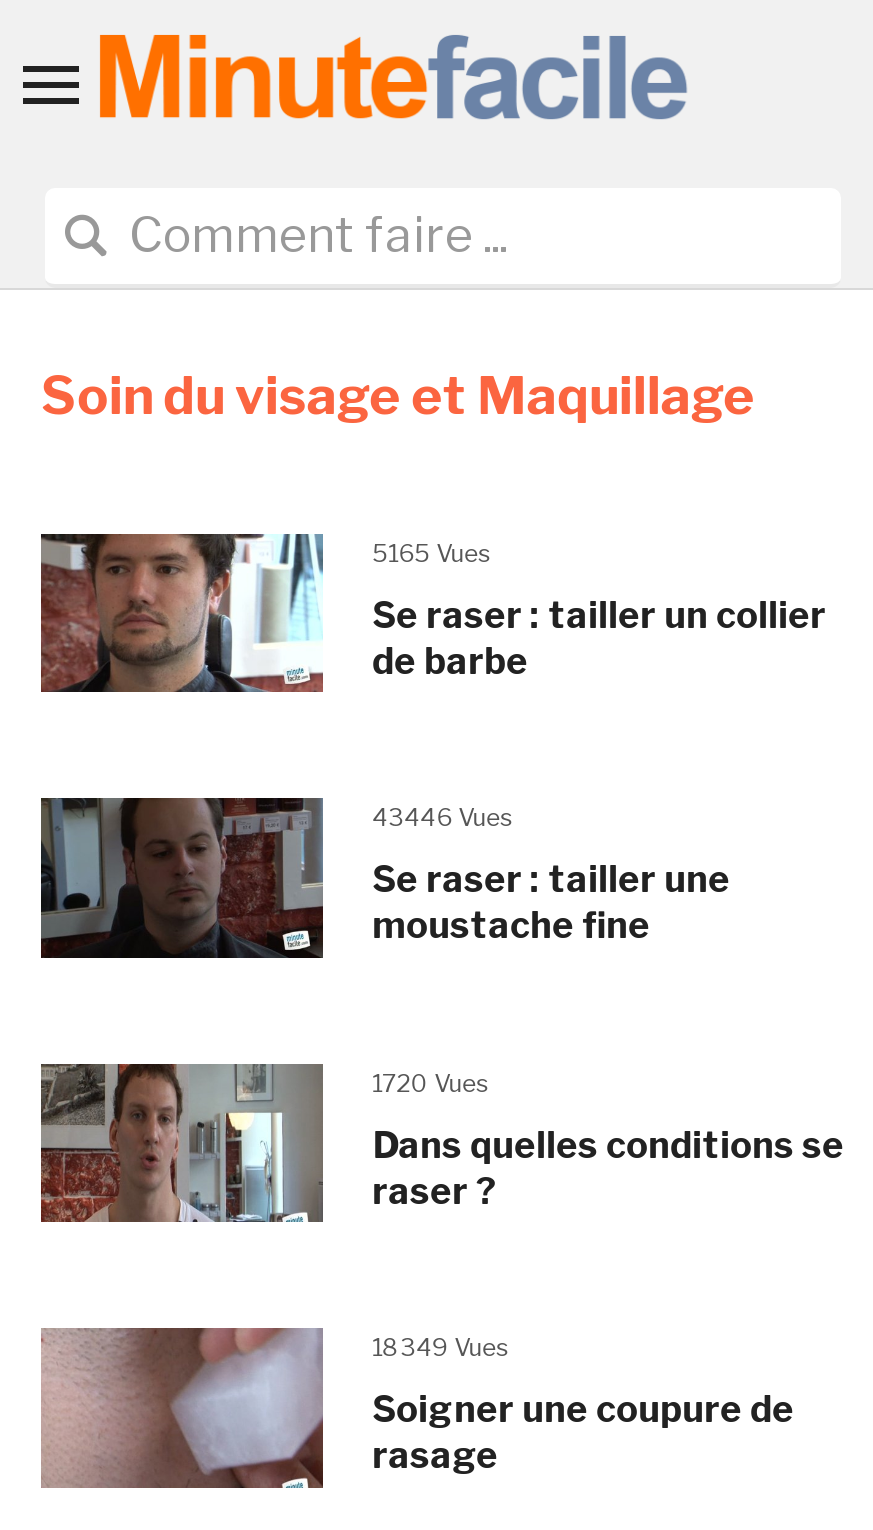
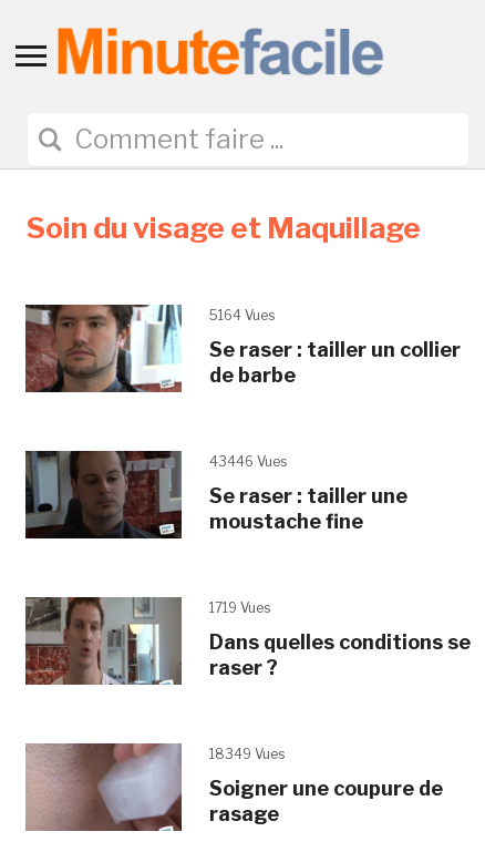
[372,537,490,567] 5165 Vues -> [209,307,274,323] 5164 Vues
[372,1068,488,1098] 1720 Vues -> [209,599,270,616] 1719 Vues

